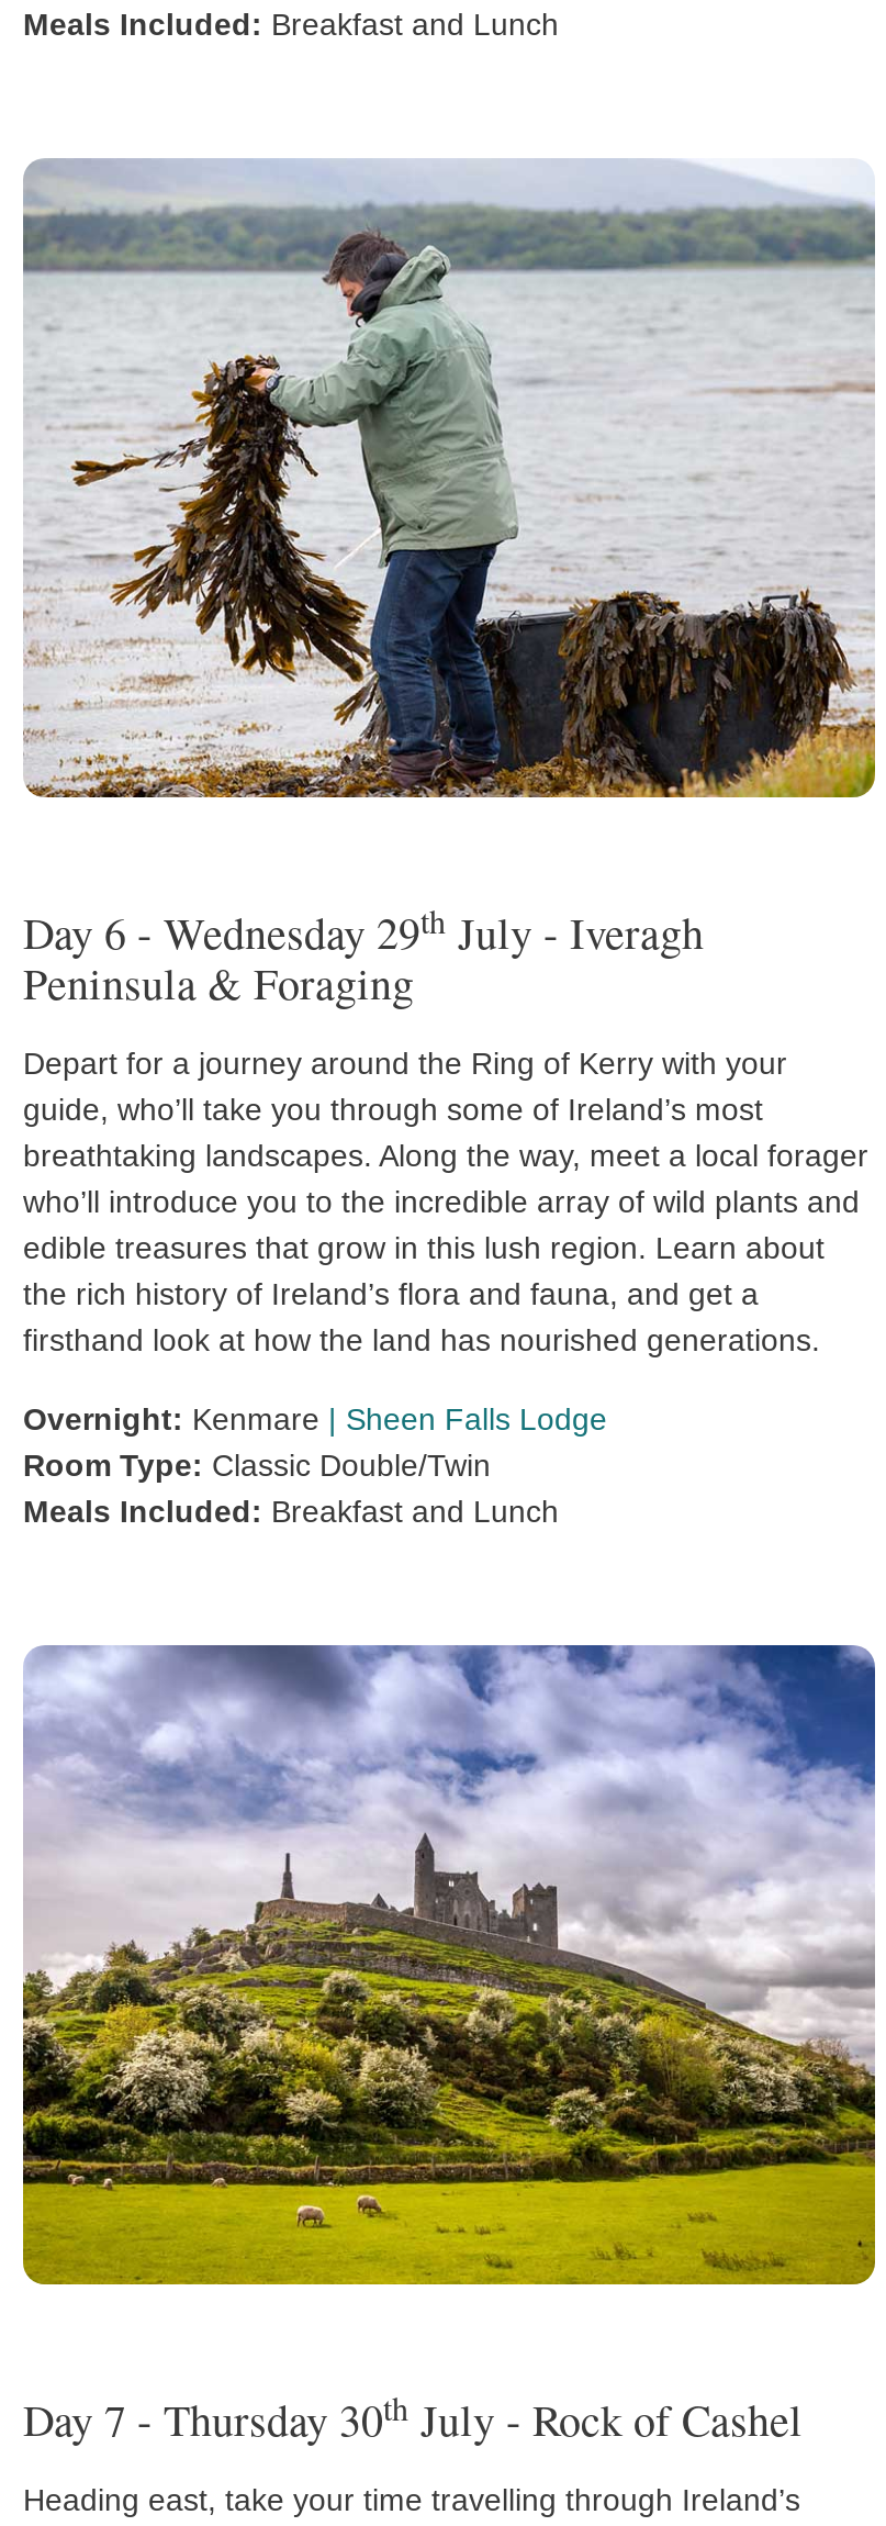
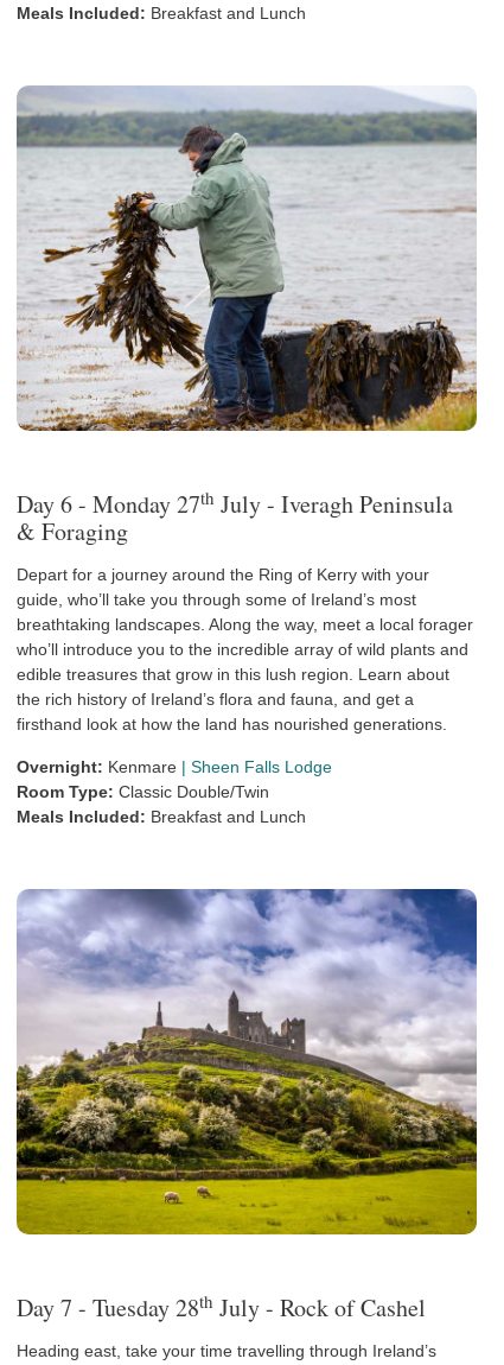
[23,897,704,1013] Day 6 - Wednesday 29th July - Iveragh | Peninsula & Foraging -> [17,485,453,547] Day 6 - Monday 27th July - Iveragh Peninsula | & Foraging
[23,2384,803,2449] Day 7 - Thursday 30th July - Rock of Cashel -> [17,1288,426,1323] Day 7 - Tuesday 28th July - Rock of Cashel

